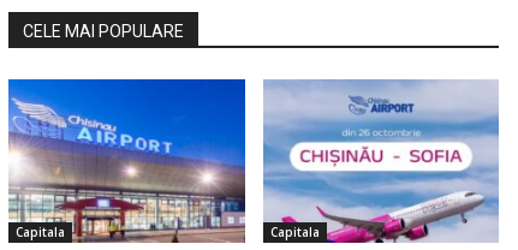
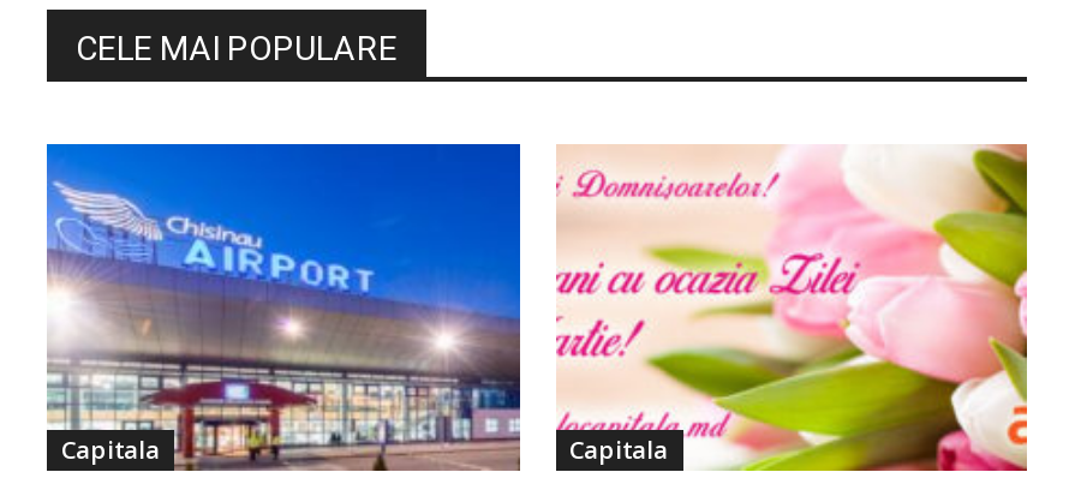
[262,78,500,244] [image] -> [554,144,1029,473] [image]

